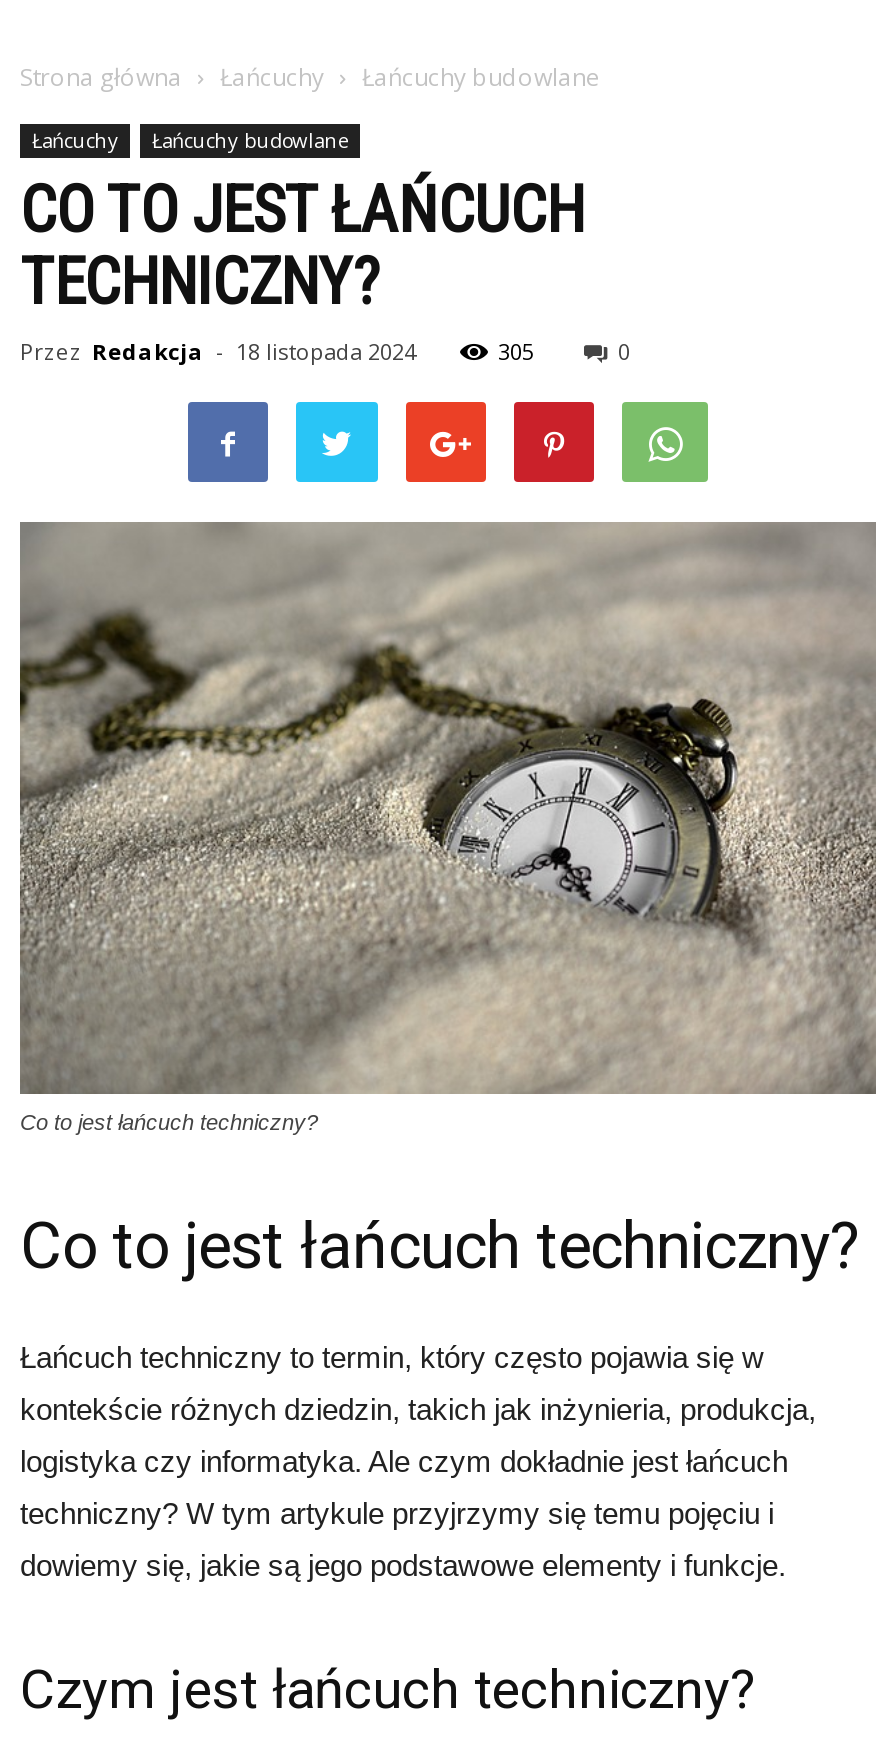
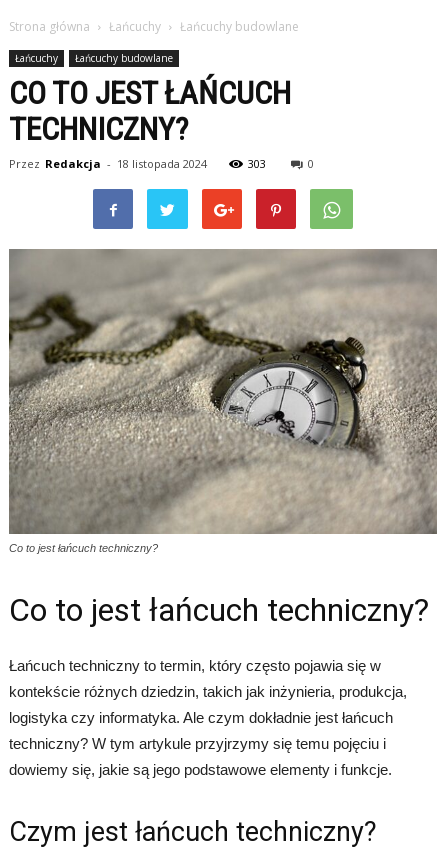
[498,336,534,366] 305 -> [248,156,266,171] 303

